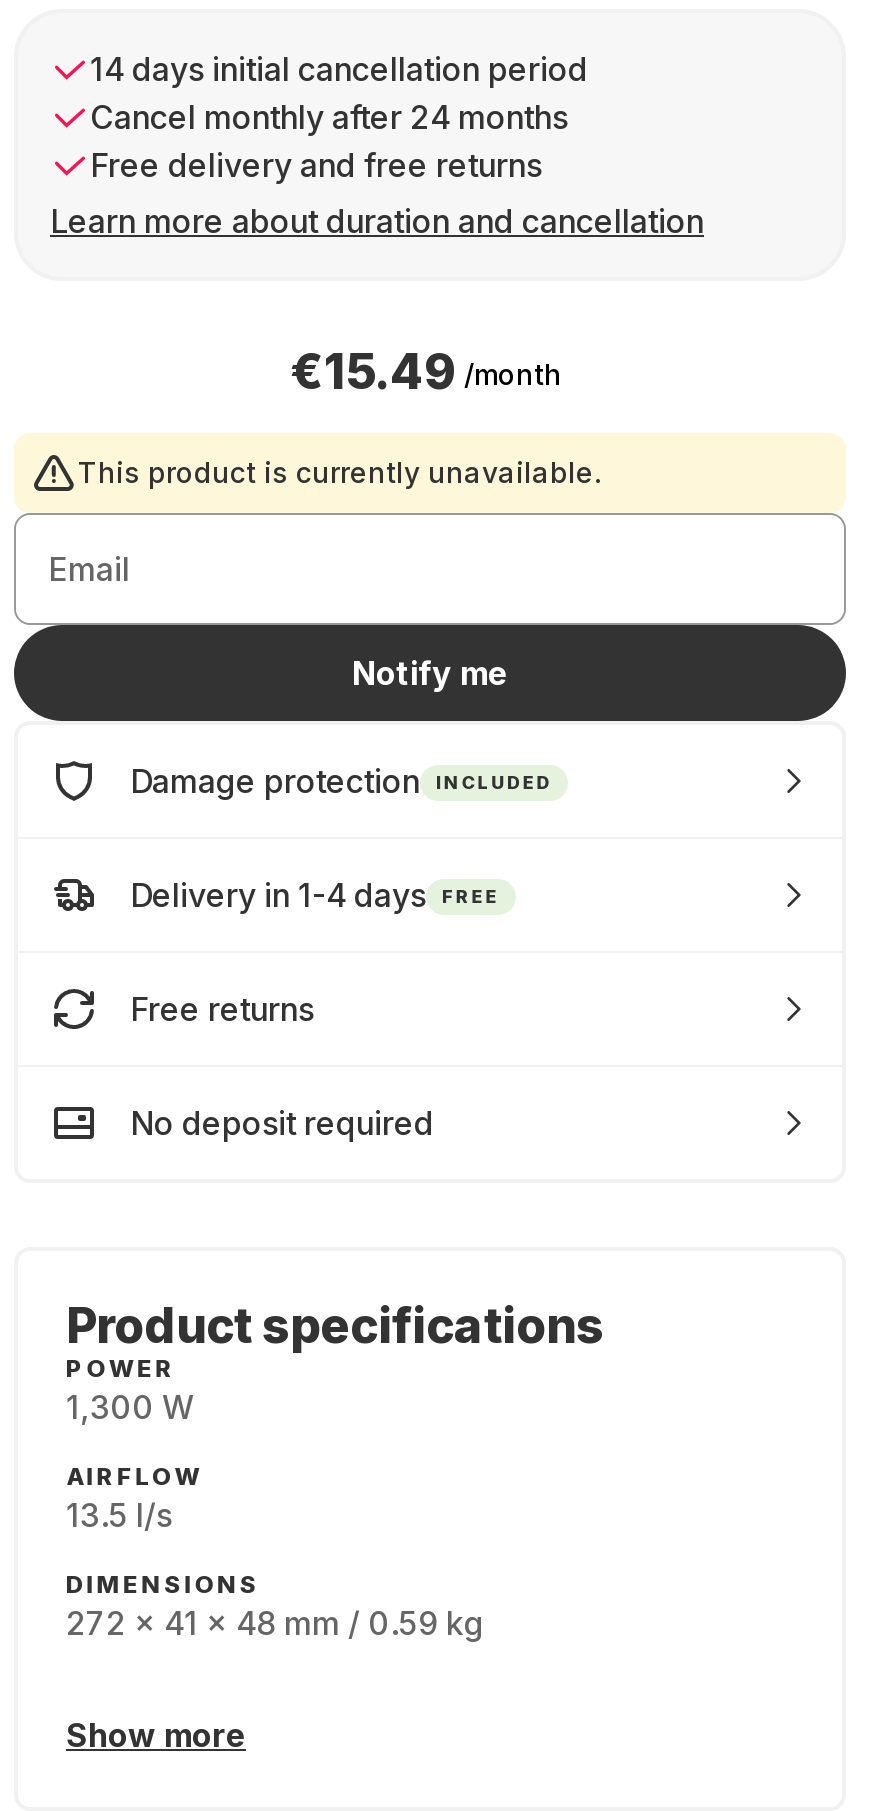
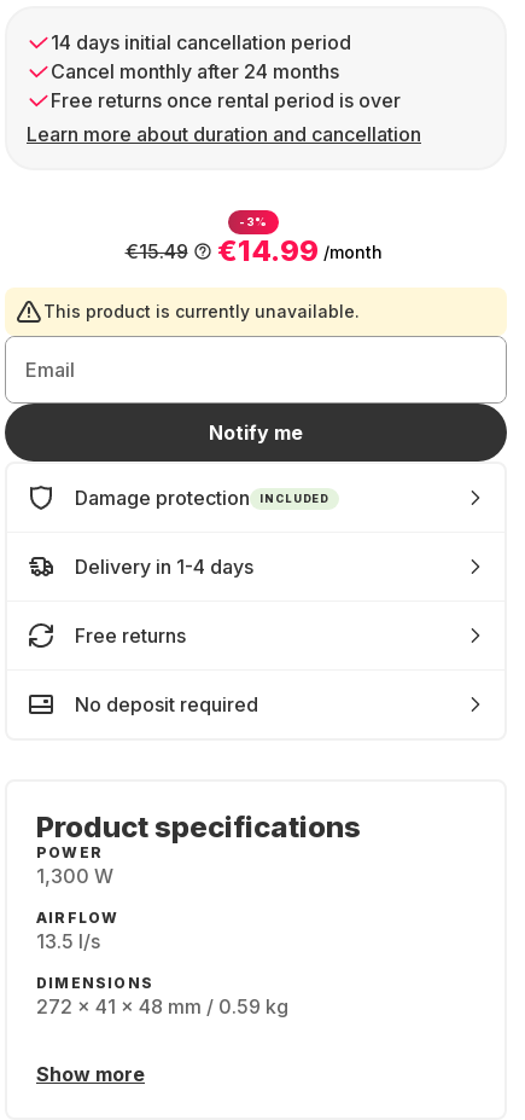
[90,145,542,185] Free delivery and free returns -> [51,88,401,112] Free returns once rental period is over
[290,343,562,401] €15.49 /month -> [125,215,382,268] -3% | €14.99 /month | €15.49
[442,884,499,906] FREE -> none

